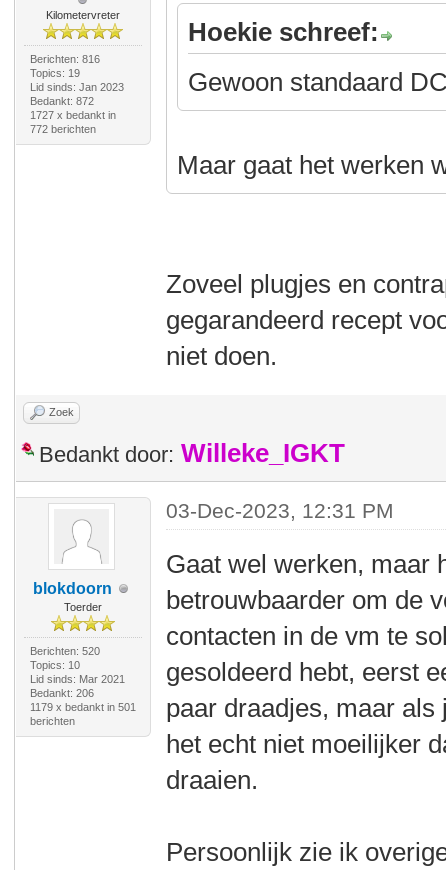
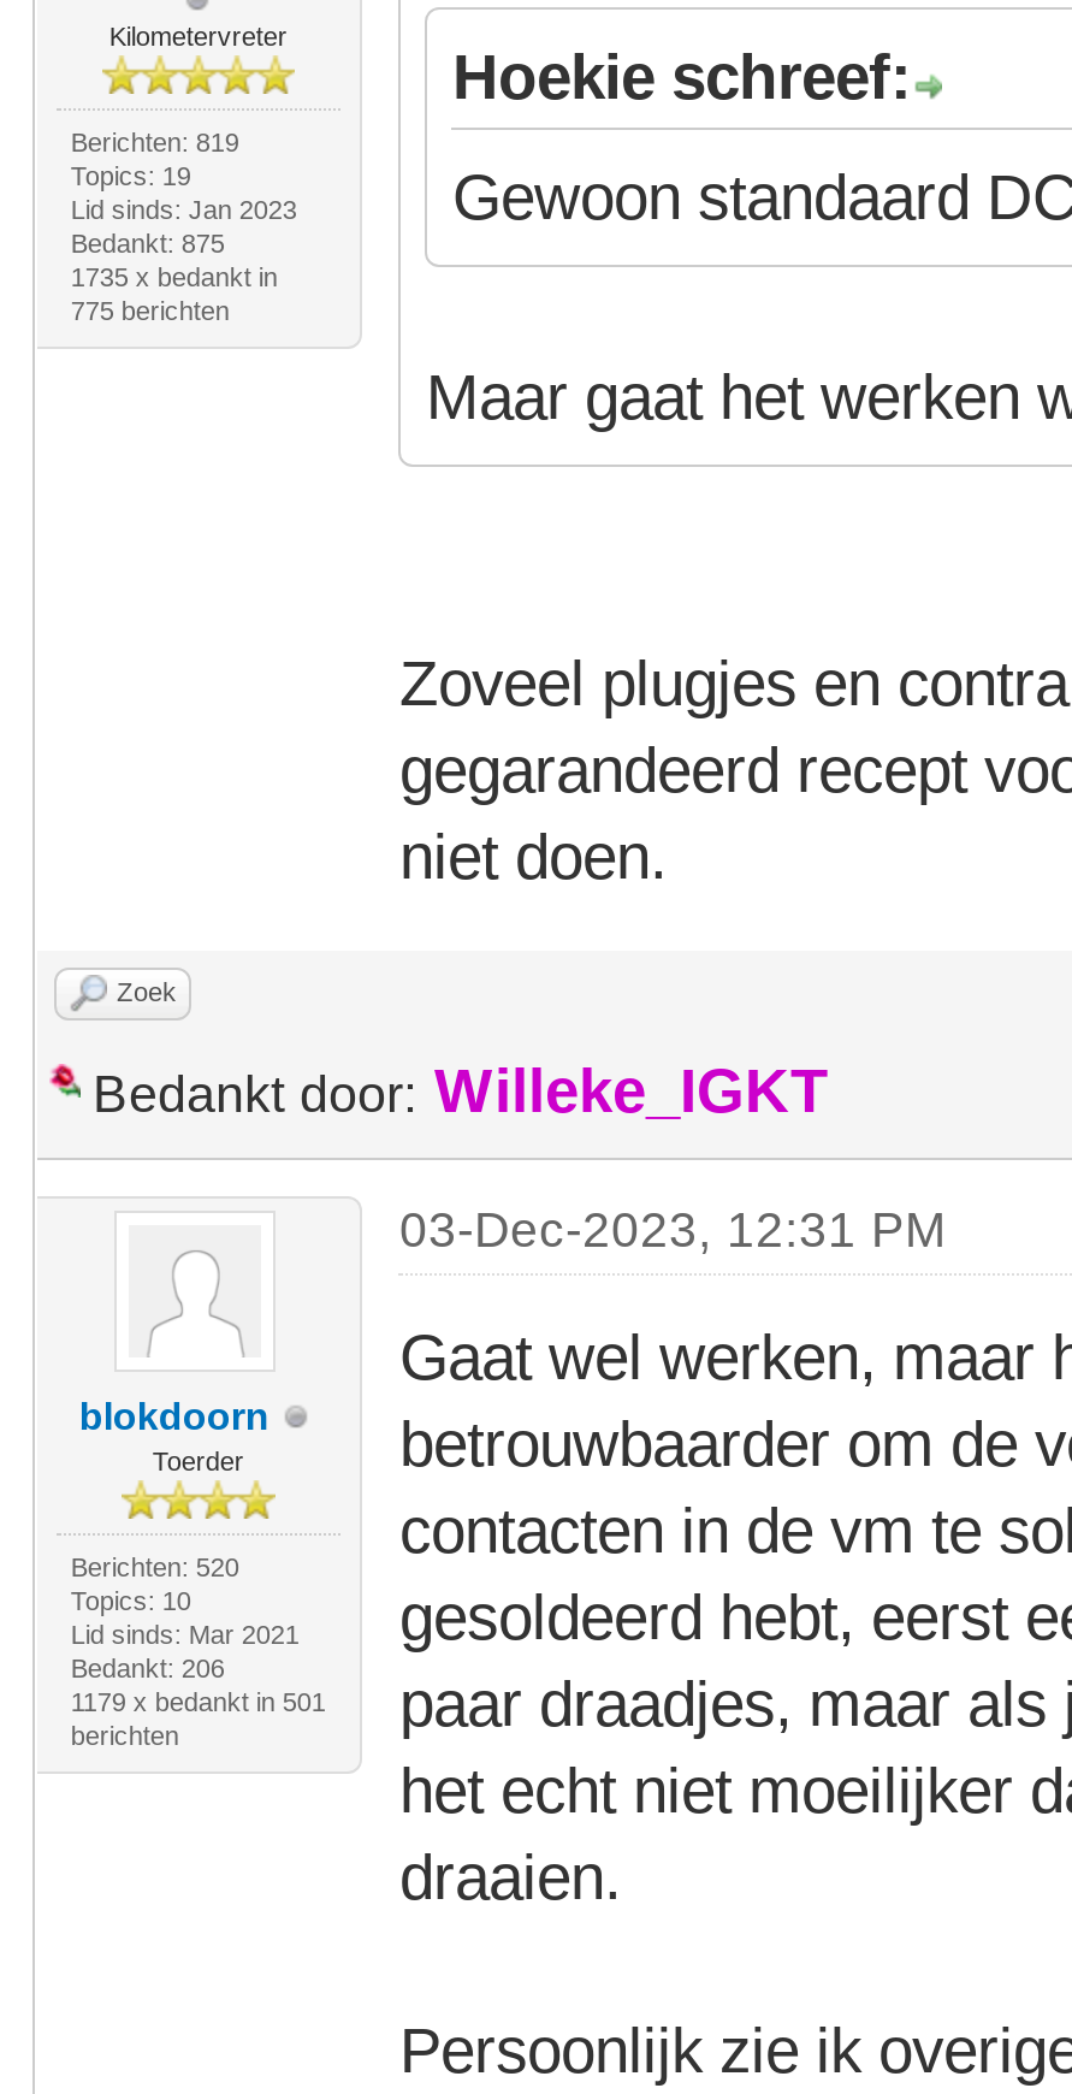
[30,53,100,65] Berichten: 816 -> [71,128,239,156] Berichten: 819
[30,95,94,107] Bedankt: 872 -> [71,229,225,258] Bedankt: 875
[30,109,116,121] 1727 x bedankt in -> [71,262,278,291] 1735 x bedankt in
[30,123,96,135] 772 berichten -> [71,296,230,325] 775 berichten

